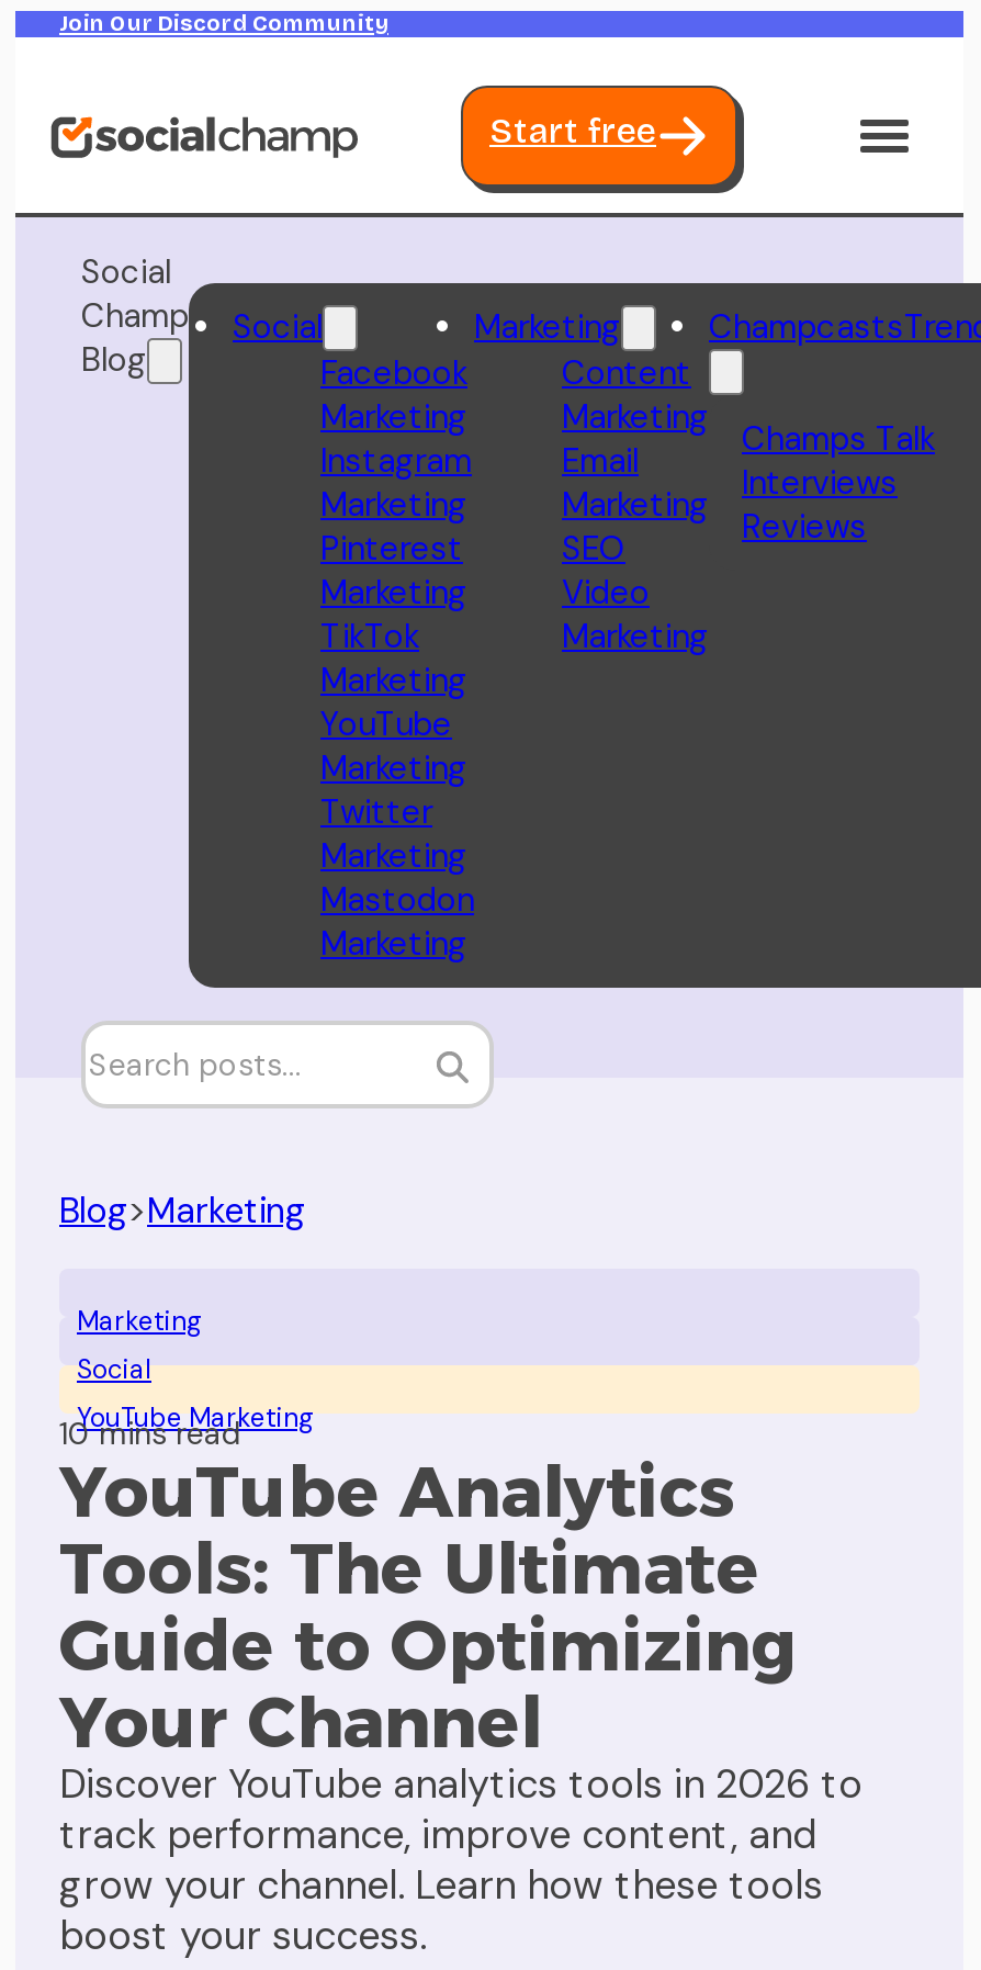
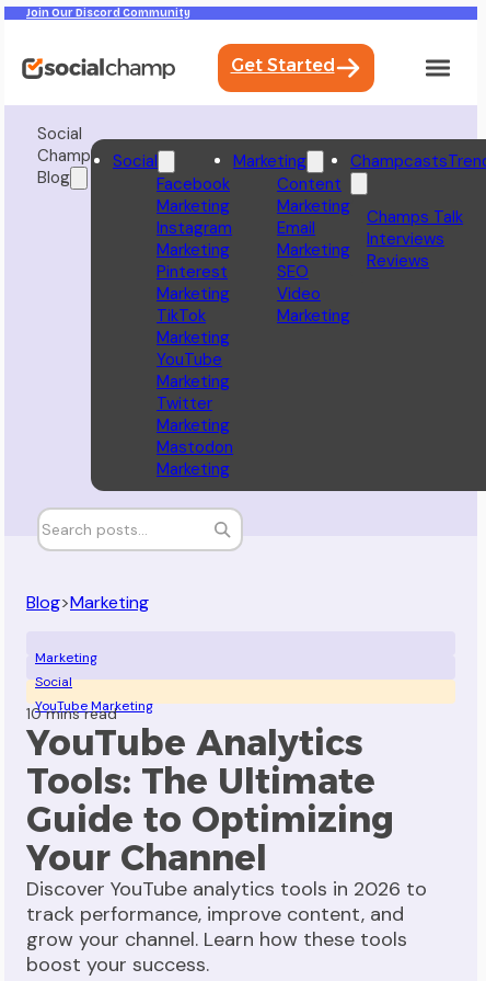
[489,110,656,151] Start free -> [230,55,334,76] Get Started

